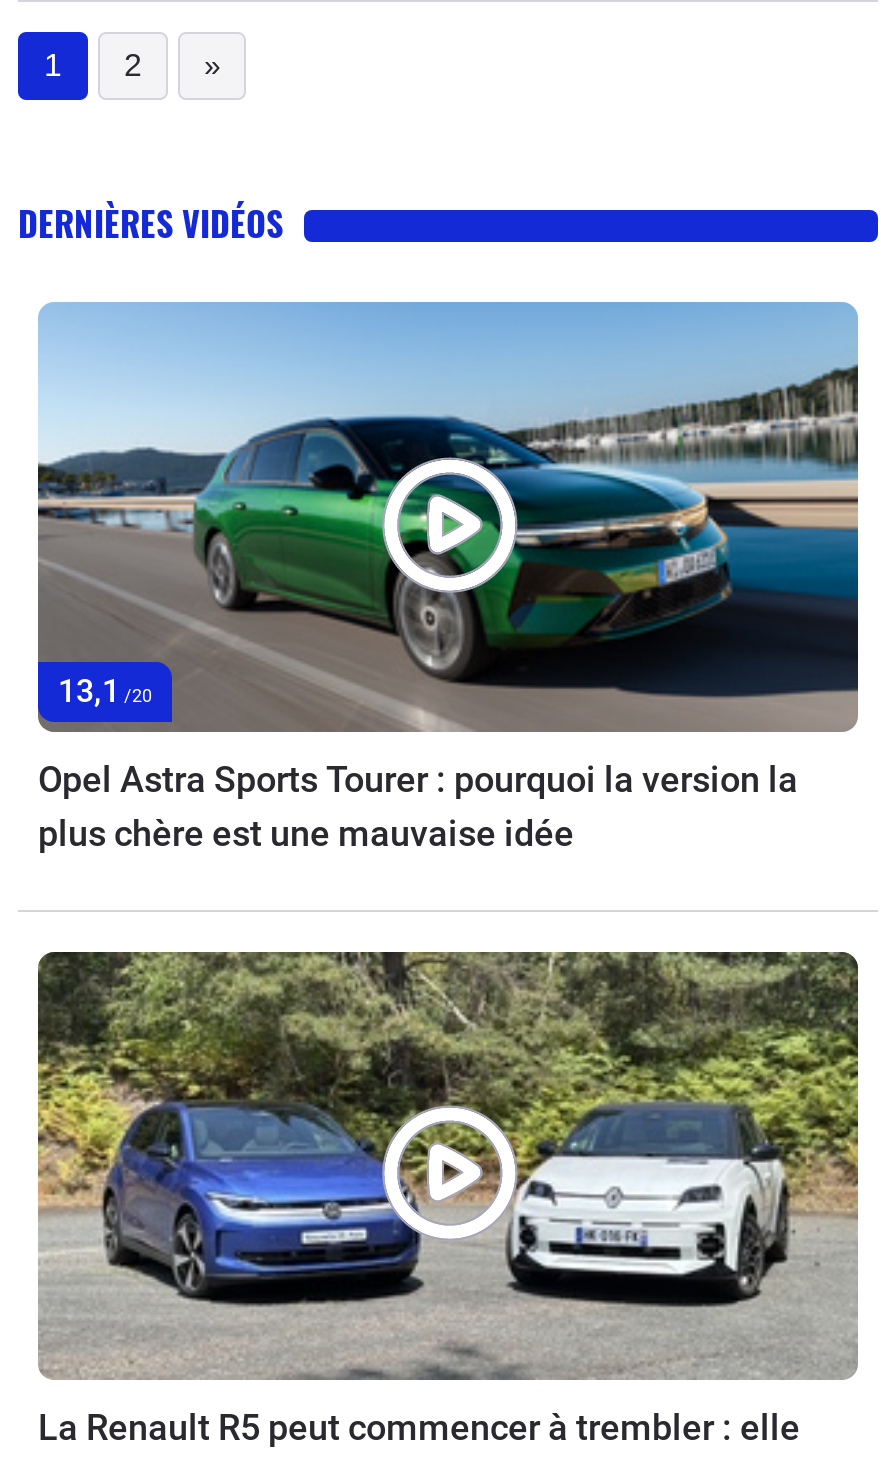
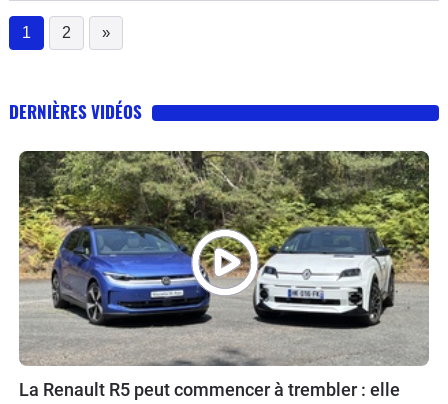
[36,300,860,854] [image] | 13,1 /20 | Opel Astra Sports Tourer : pourquoi la version la | plus chère est une mauvaise idée -> none

